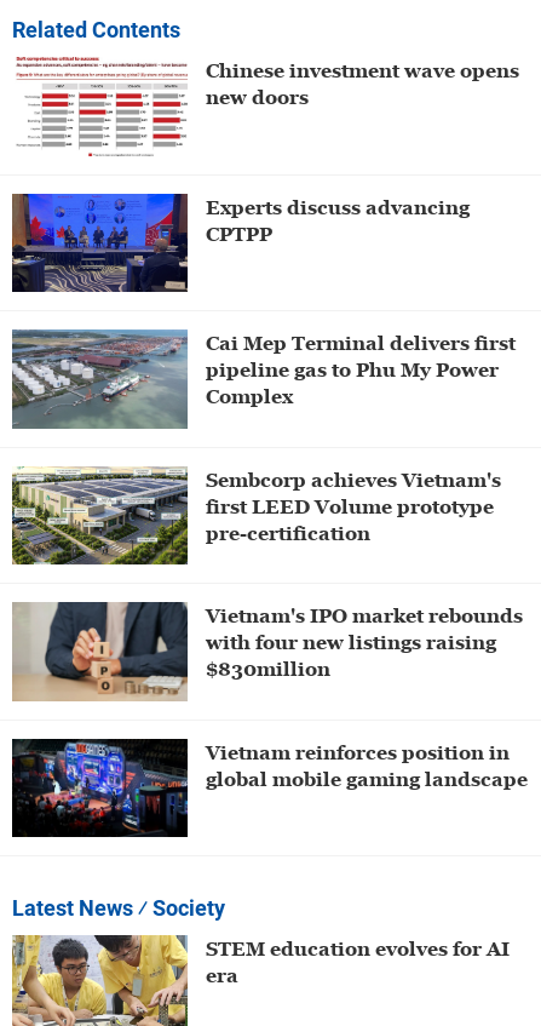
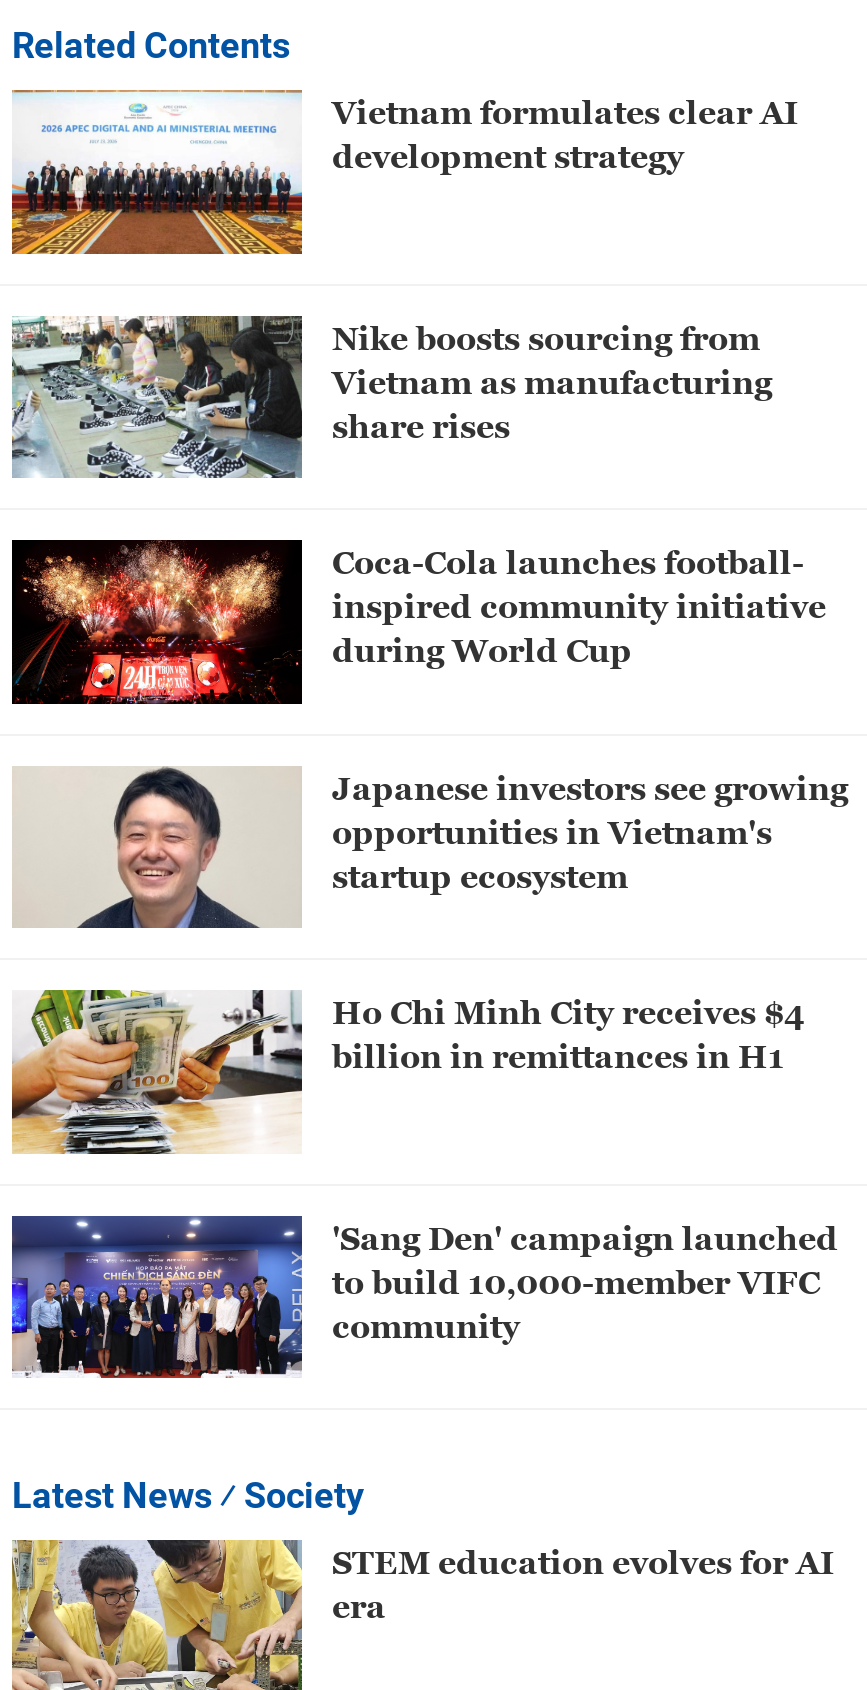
[12,57,519,156] [image] | Chinese investment wave opens | new doors -> [10,88,798,256] [image] | Vietnam formulates clear AI | development strategy
[11,193,470,293] [image] | Experts discuss advancing | CPTPP -> [12,314,772,478] [image] | Nike boosts sourcing from | Vietnam as manufacturing | share rises
[11,328,516,430] [image] | Cai Mep Terminal delivers first | pipeline gas to Phu My Power | Complex -> [10,538,826,706] [image] | Coca-Cola launches football- | inspired community initiative | during World Cup
[11,468,501,566] [image] | Sembcorp achieves Vietnam's | first LEED Volume prototype | pre-certification -> [12,768,848,930] [image] | Japanese investors see growing | opportunities in Vietnam's | startup ecosystem
[12,601,523,701] [image] | Vietnam's IPO market rebounds | with four new listings raising | $830million -> [10,988,804,1156] [image] | Ho Chi Minh City receives $4 | billion in remittances in H1
[11,738,528,838] [image] | Vietnam reinforces position in | global mobile gaming landscape -> [10,1214,838,1380] [image] | 'Sang Den' campaign launched | to build 10,000-member VIFC | community

